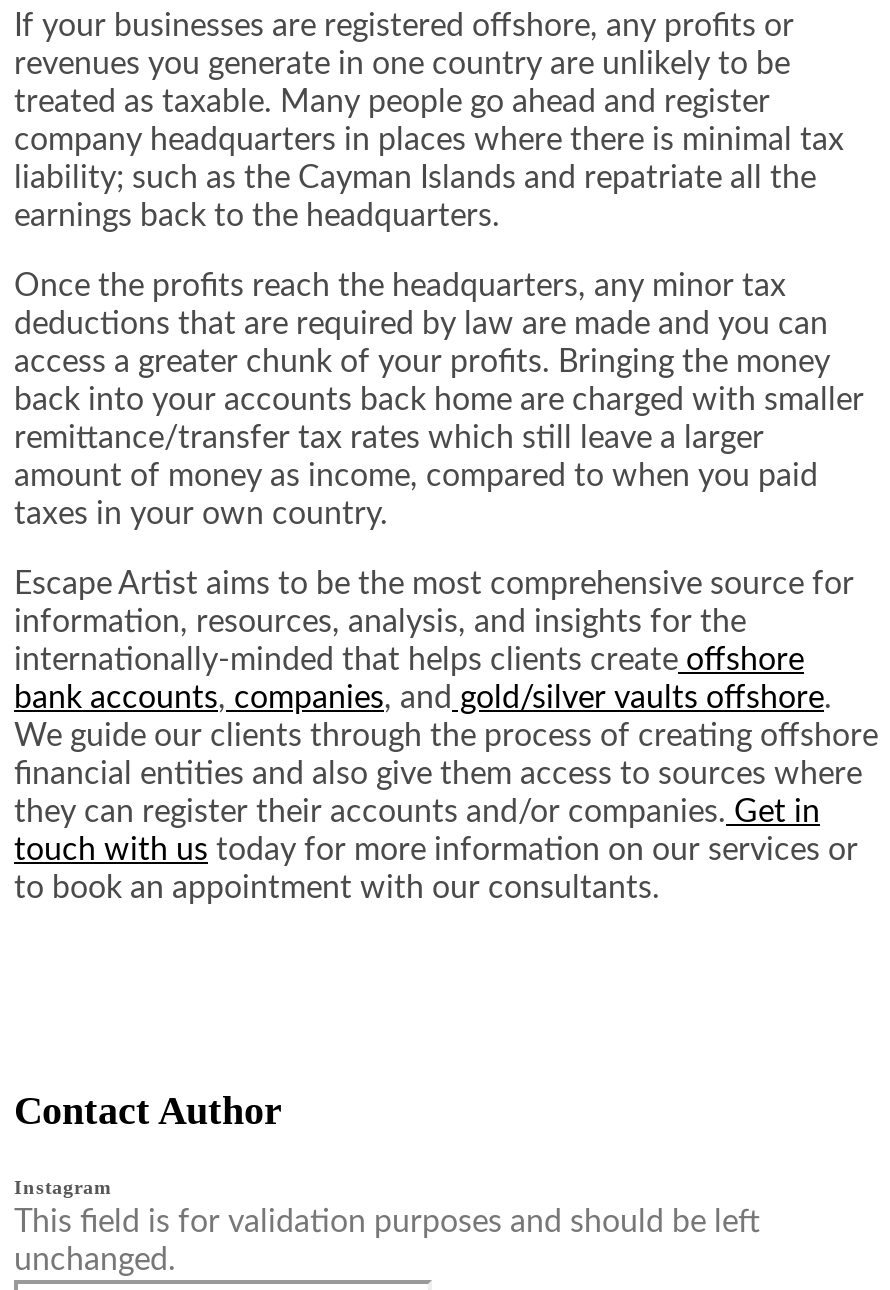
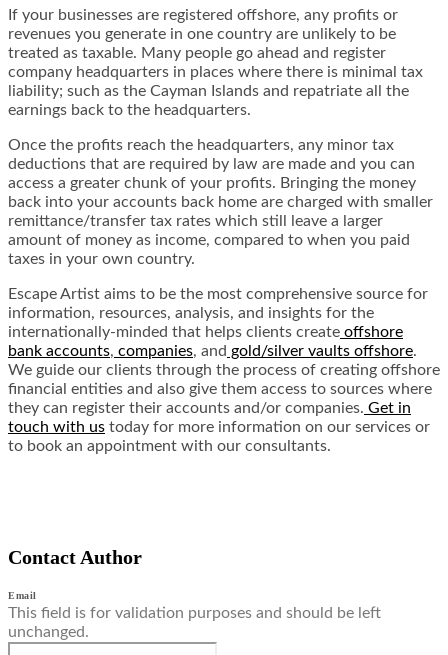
[14,1176,111,1198] Instagram -> [8,590,36,601] Email

